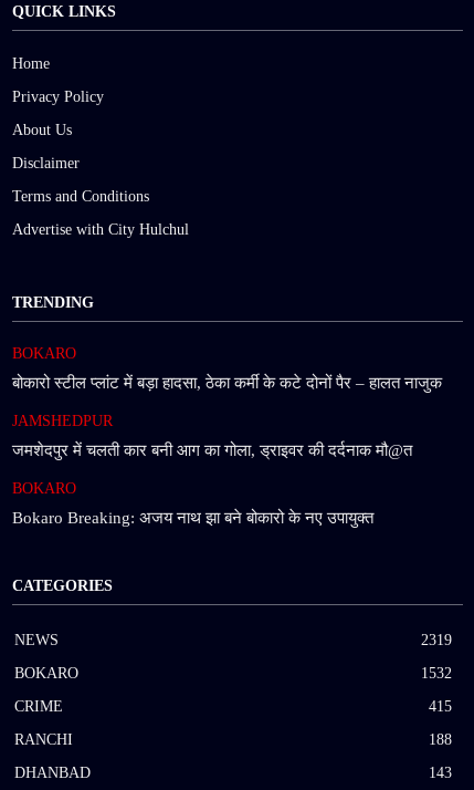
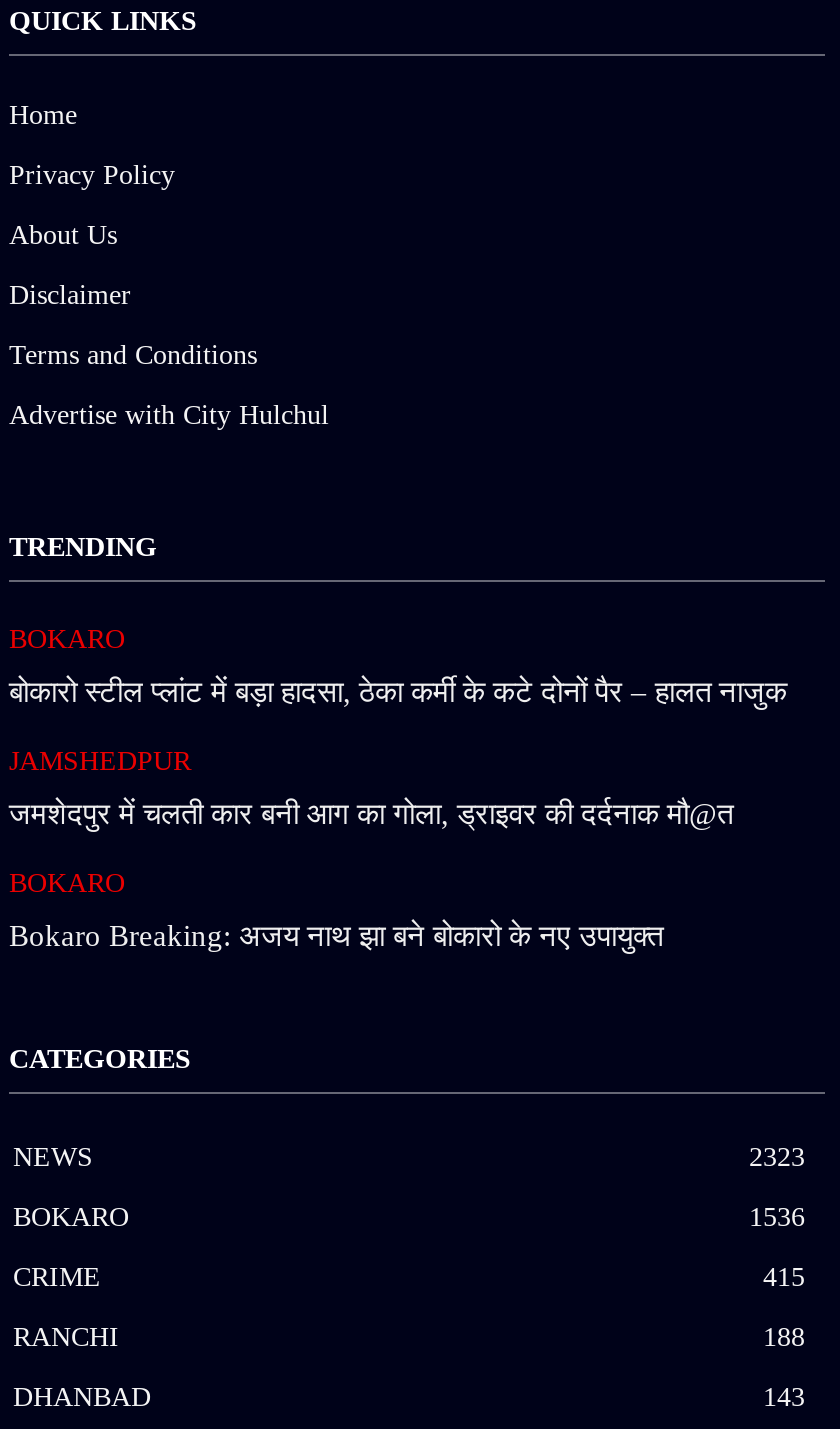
[421,631,452,648] 2319 -> [749,1141,805,1171] 2323
[421,665,452,681] 1532 -> [749,1201,805,1231] 1536

